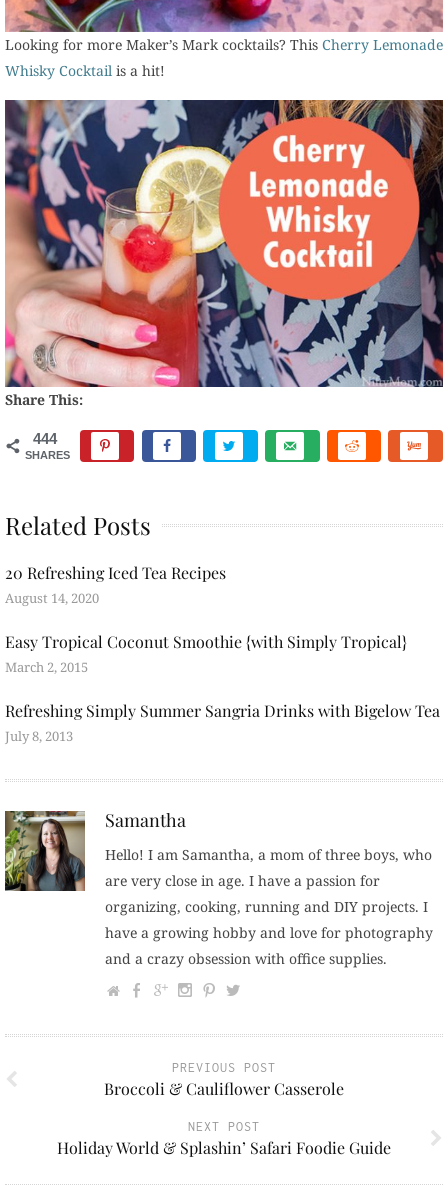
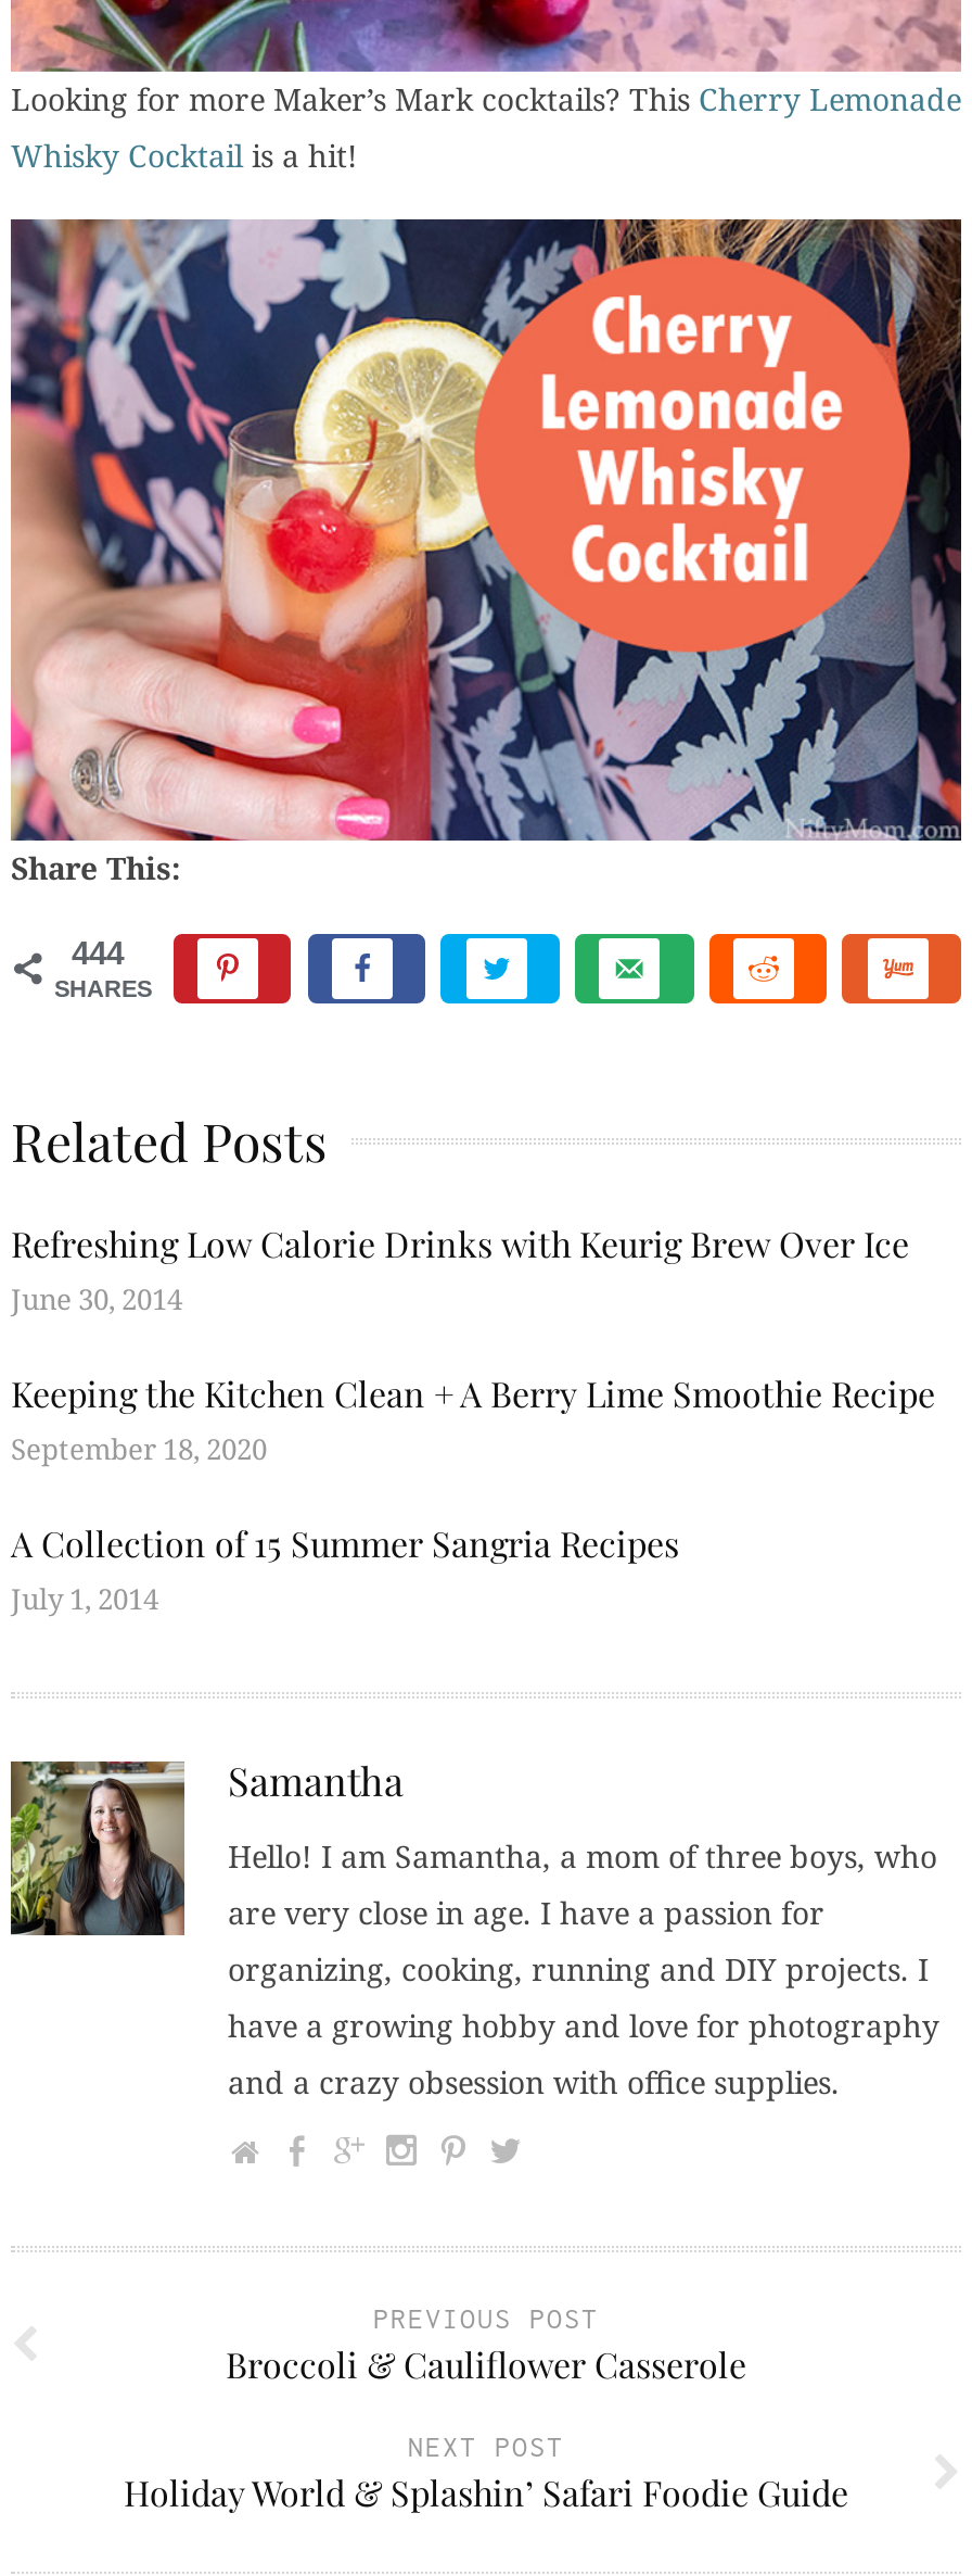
[5,562,226,607] 20 Refreshing Iced Tea Recipes | August 14, 2020 -> [11,1220,909,1318] Refreshing Low Calorie Drinks with Keurig Brew Over Ice | June 30, 2014
[5,631,407,676] Easy Tropical Coconut Smoothie {with Simply Tropical} | March 2, 2015 -> [11,1370,935,1468] Keeping the Kitchen Clean + A Berry Lime Smoothie Recipe | September 18, 2020
[5,700,440,745] Refreshing Simply Summer Sangria Drinks with Bigelow Tea | July 8, 2013 -> [11,1520,679,1618] A Collection of 15 Summer Sangria Recipes | July 1, 2014

